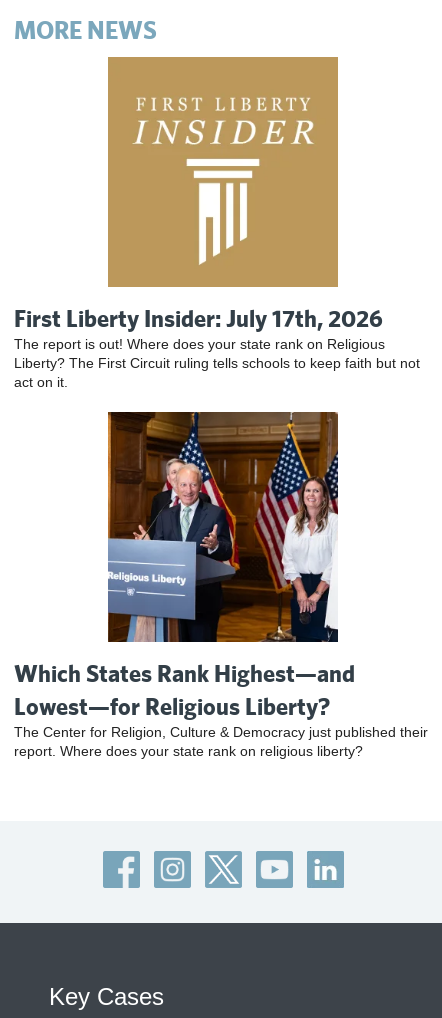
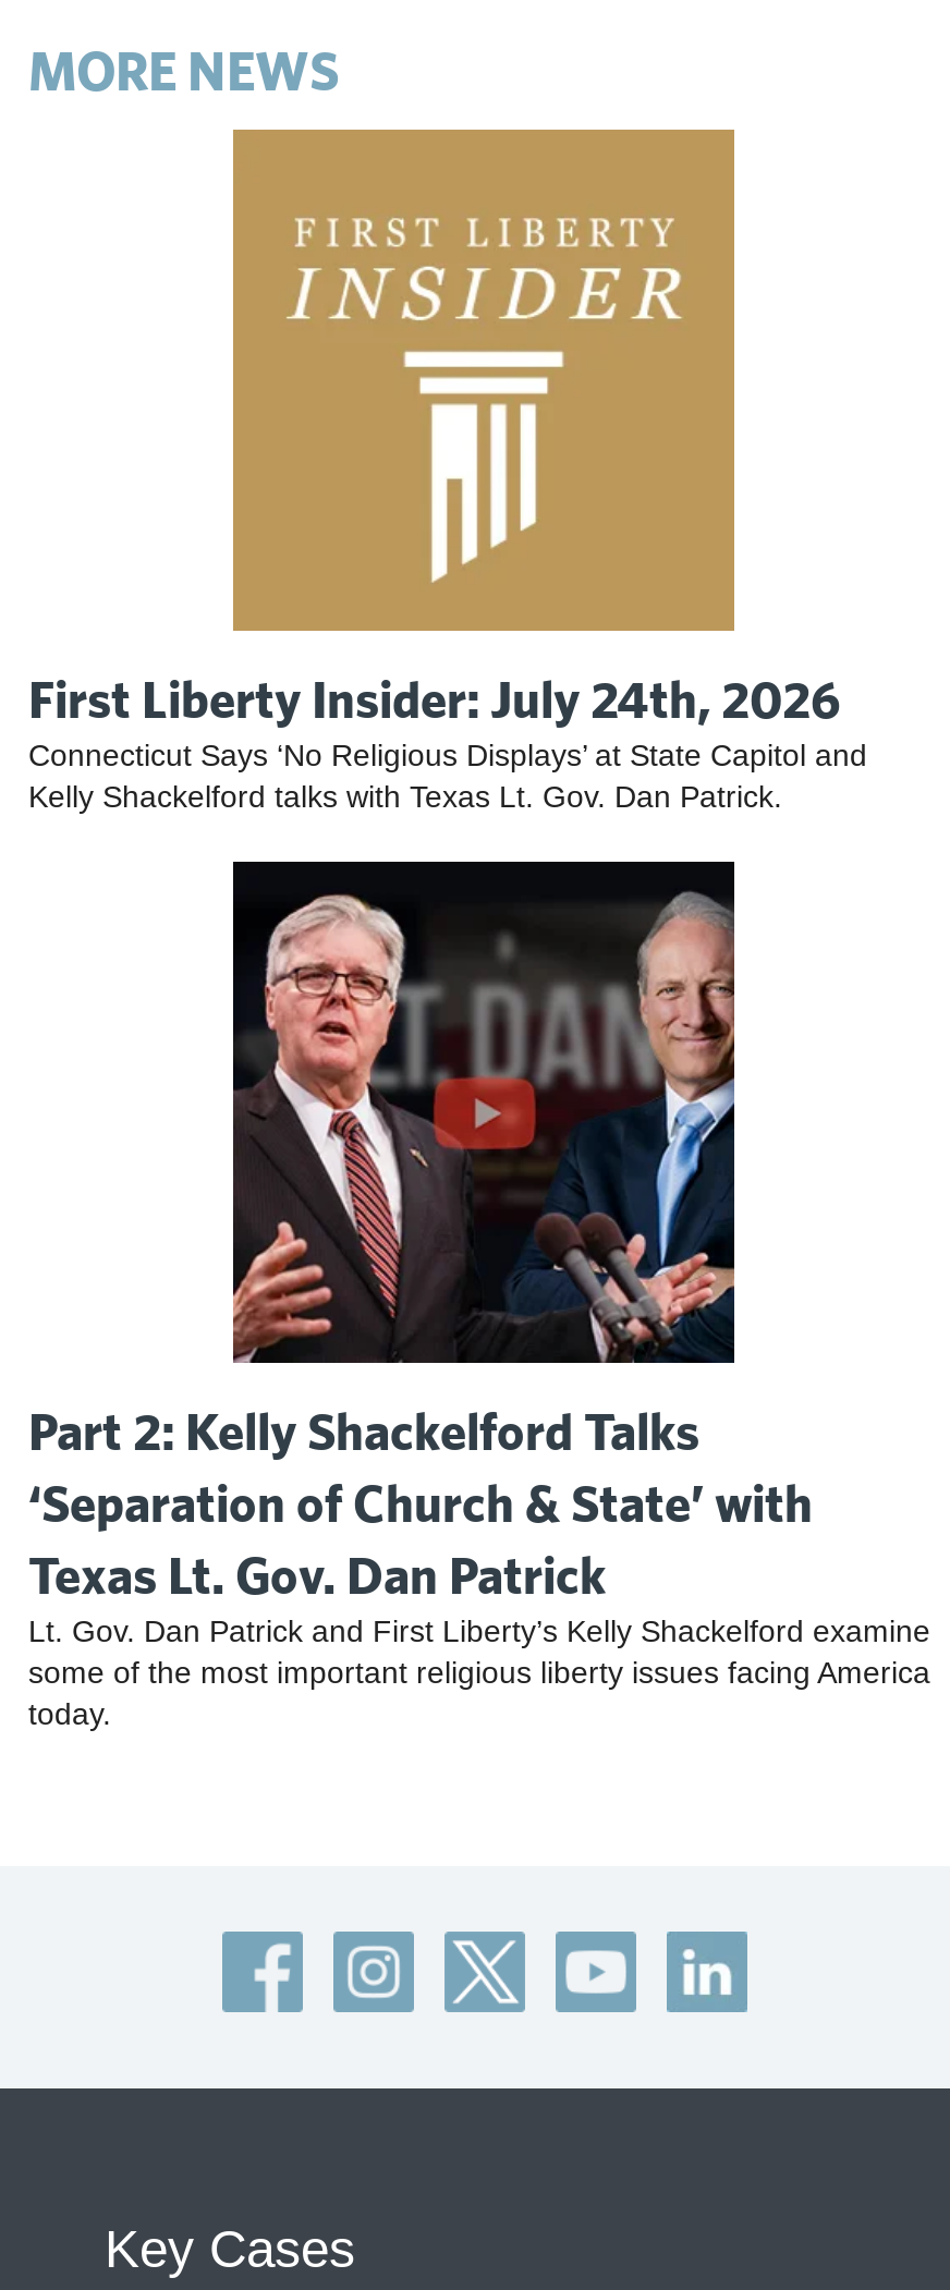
[14,304,420,390] First Liberty Insider: July 17th, 2026 | The report is out! Where does your state rank on Religious | Liberty? The First Circuit ruling tells schools to keep faith but not | act on it. -> [28,668,867,814] First Liberty Insider: July 24th, 2026 | Connecticut Says ‘No Religious Displays’ at State Capitol and | Kelly Shackelford talks with Texas Lt. Gov. Dan Patrick.
[107,393,339,600] [image] -> [231,903,736,1385] [image]
[14,659,428,759] Which States Rank Highest—and | Lowest—for Religious Liberty? | The Center for Religion, Culture & Democracy just published their | report. Where does your state rank on religious liberty? -> [28,1400,930,1732] Part 2: Kelly Shackelford Talks | ‘Separation of Church & State’ with | Texas Lt. Gov. Dan Patrick | Lt. Gov. Dan Patrick and First Liberty’s Kelly Shackelford examine | some of the most important religious liberty issues facing America | today.

